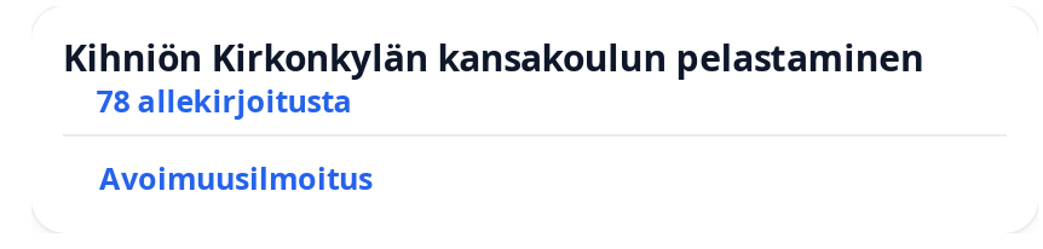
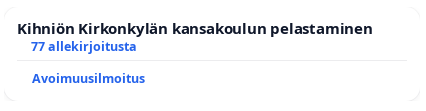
[96,82,353,123] 78 allekirjoitusta -> [31,38,137,55] 77 allekirjoitusta

